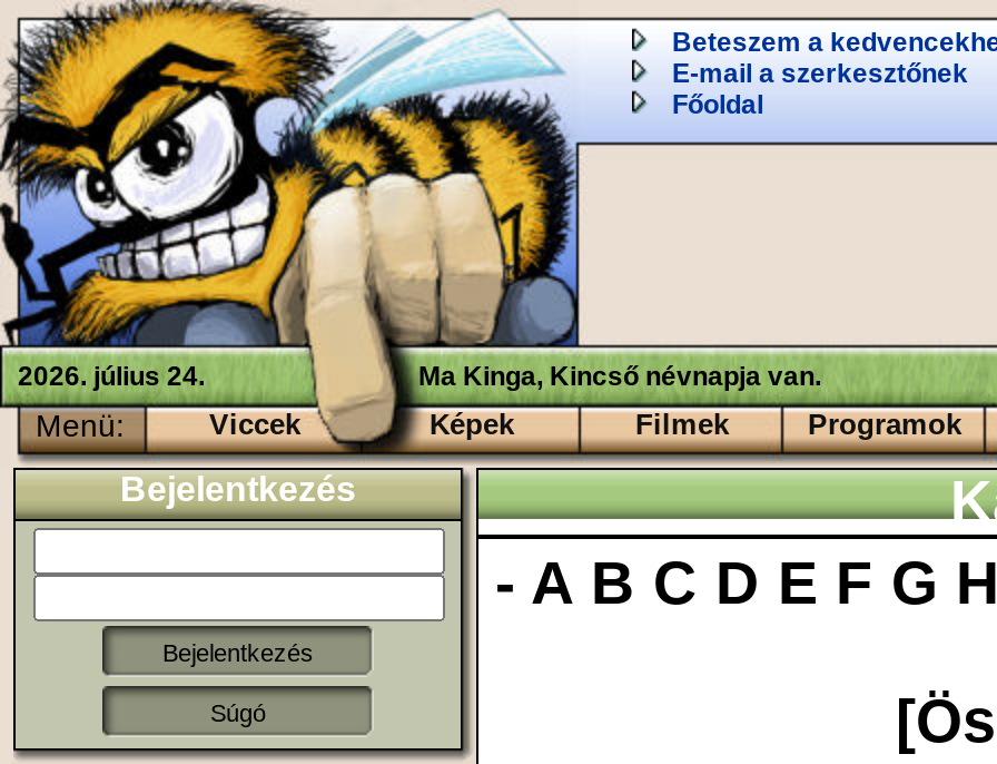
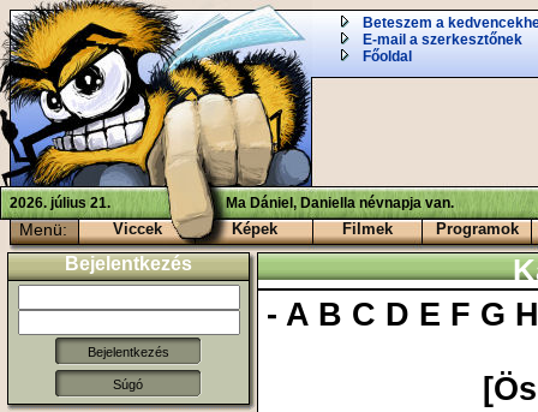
[18,361,205,392] 2026. július 24. -> [10,195,110,211] 2026. július 21.
[418,361,821,392] Ma Kinga, Kincső névnapja van. -> [226,195,454,211] Ma Dániel, Daniella névnapja van.

